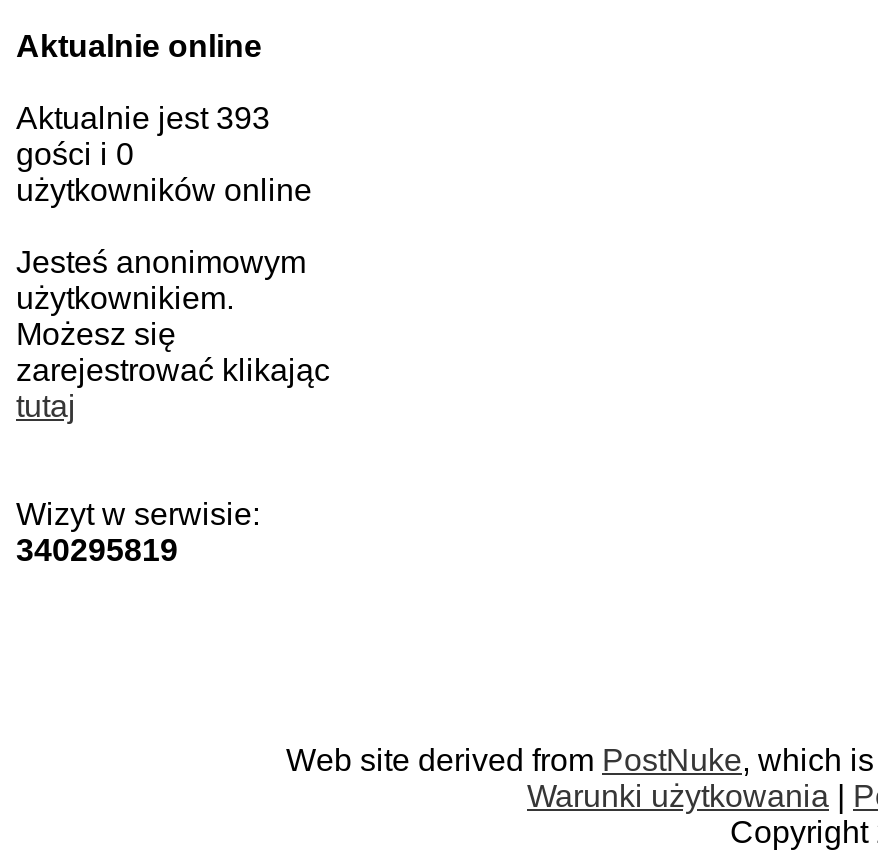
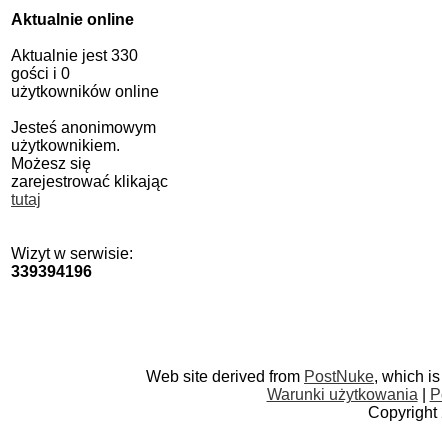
[16,101,270,135] Aktualnie jest 393 -> [11,47,138,64] Aktualnie jest 330
[16,533,178,567] 340295819 -> [11,263,92,280] 339394196

